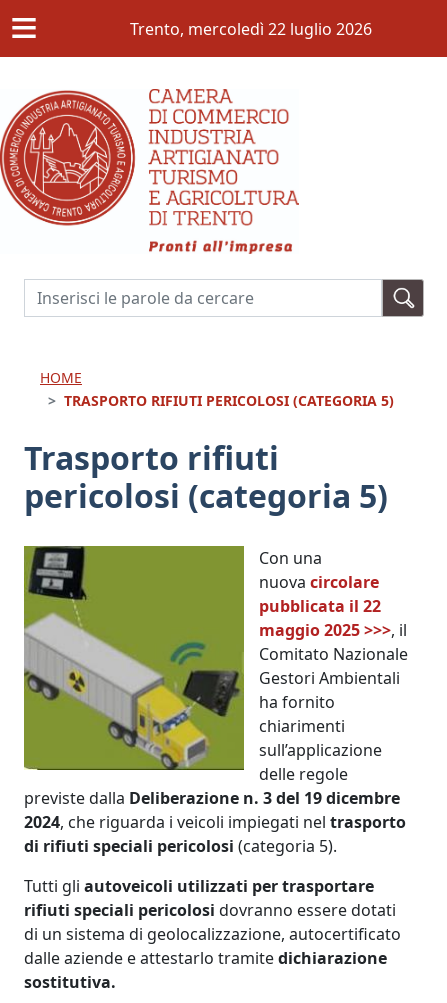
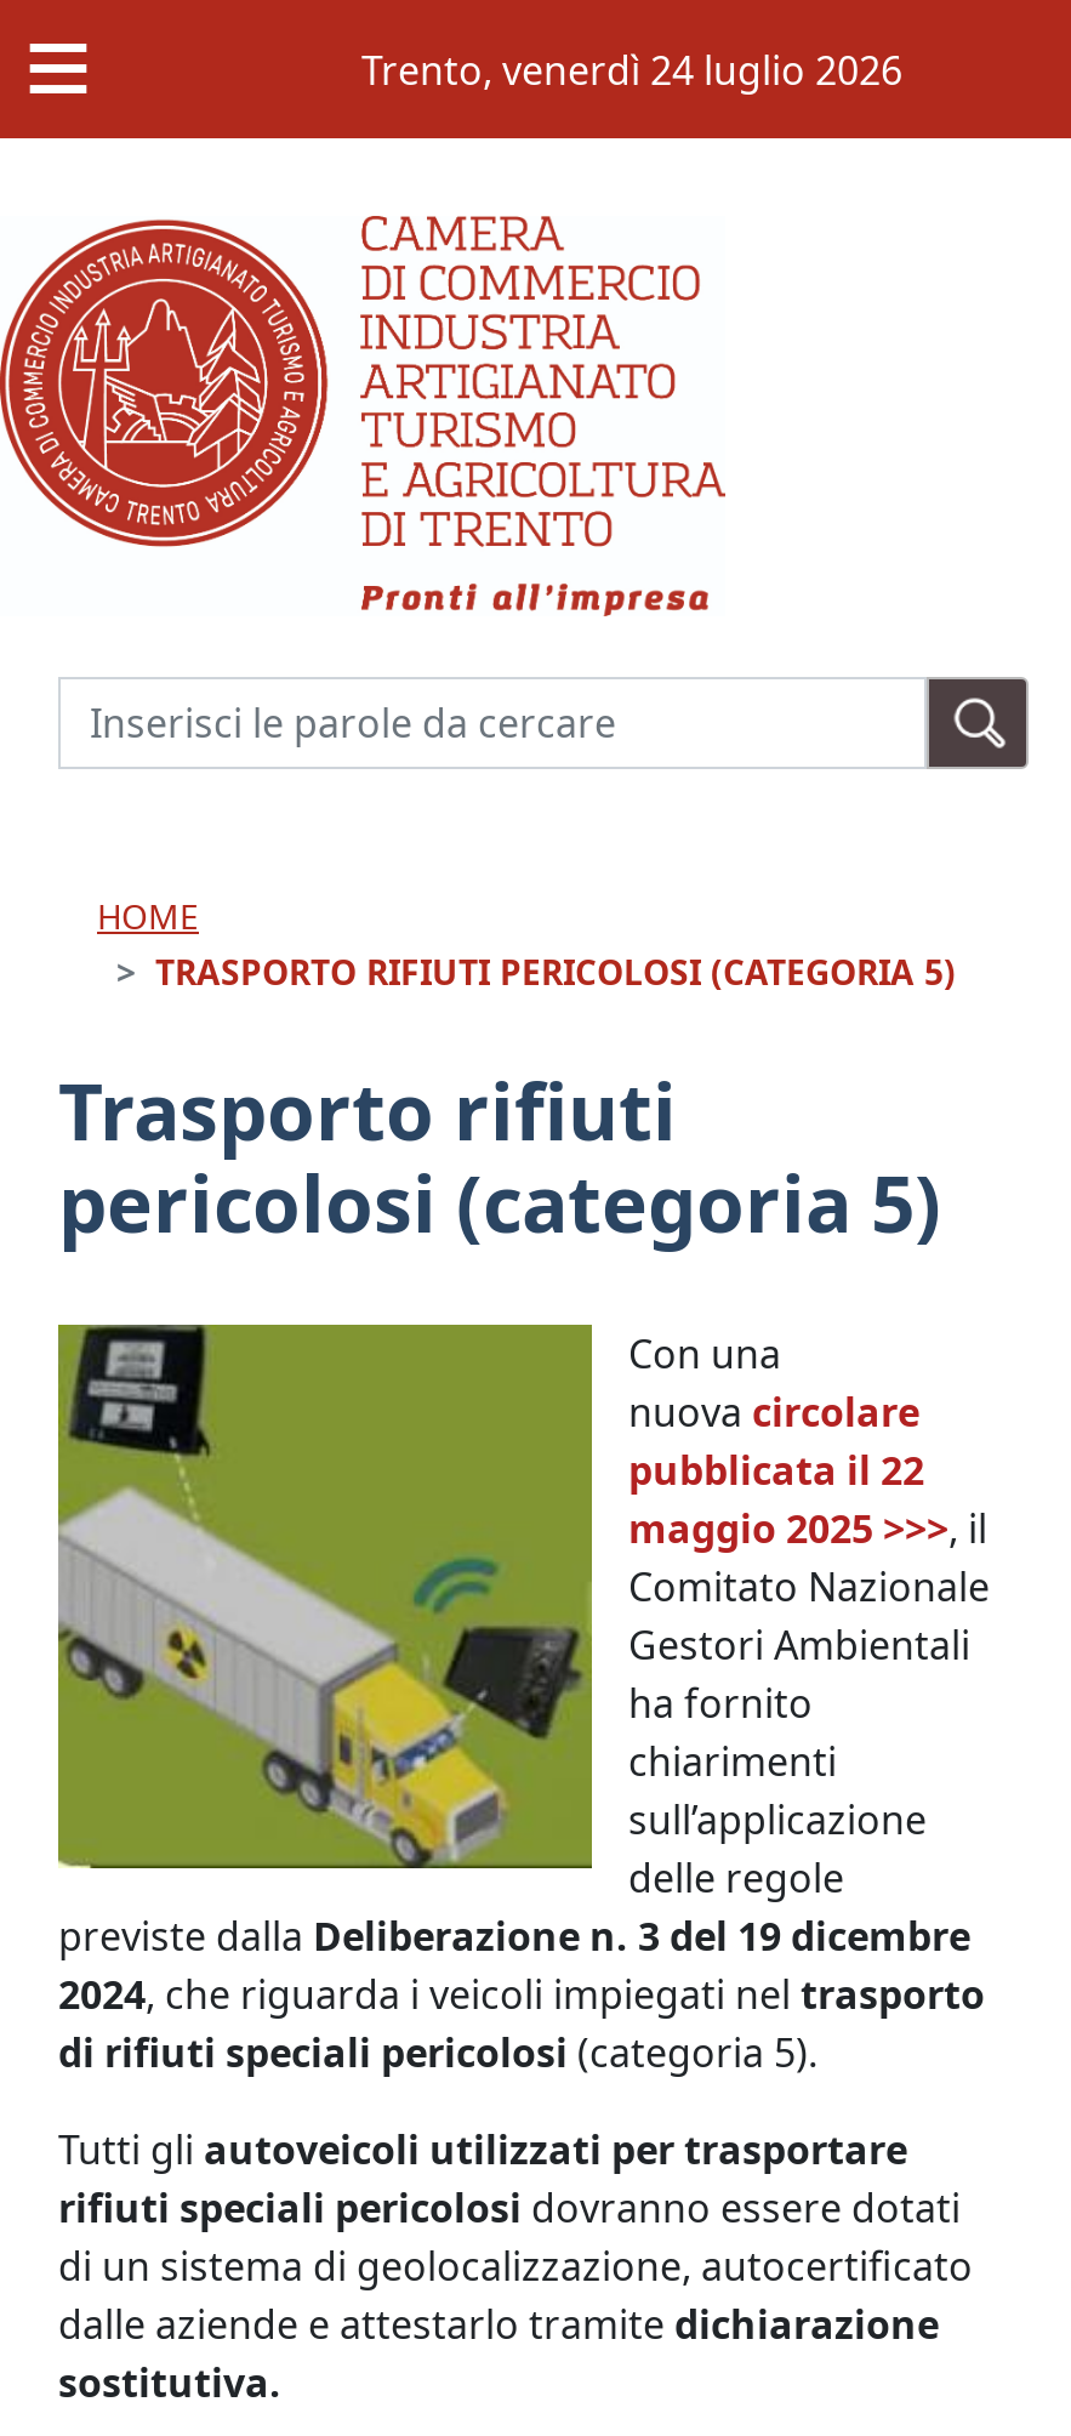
[130,17,372,39] Trento, mercoledì 22 luglio 2026 -> [361,42,902,96] Trento, venerdì 24 luglio 2026

